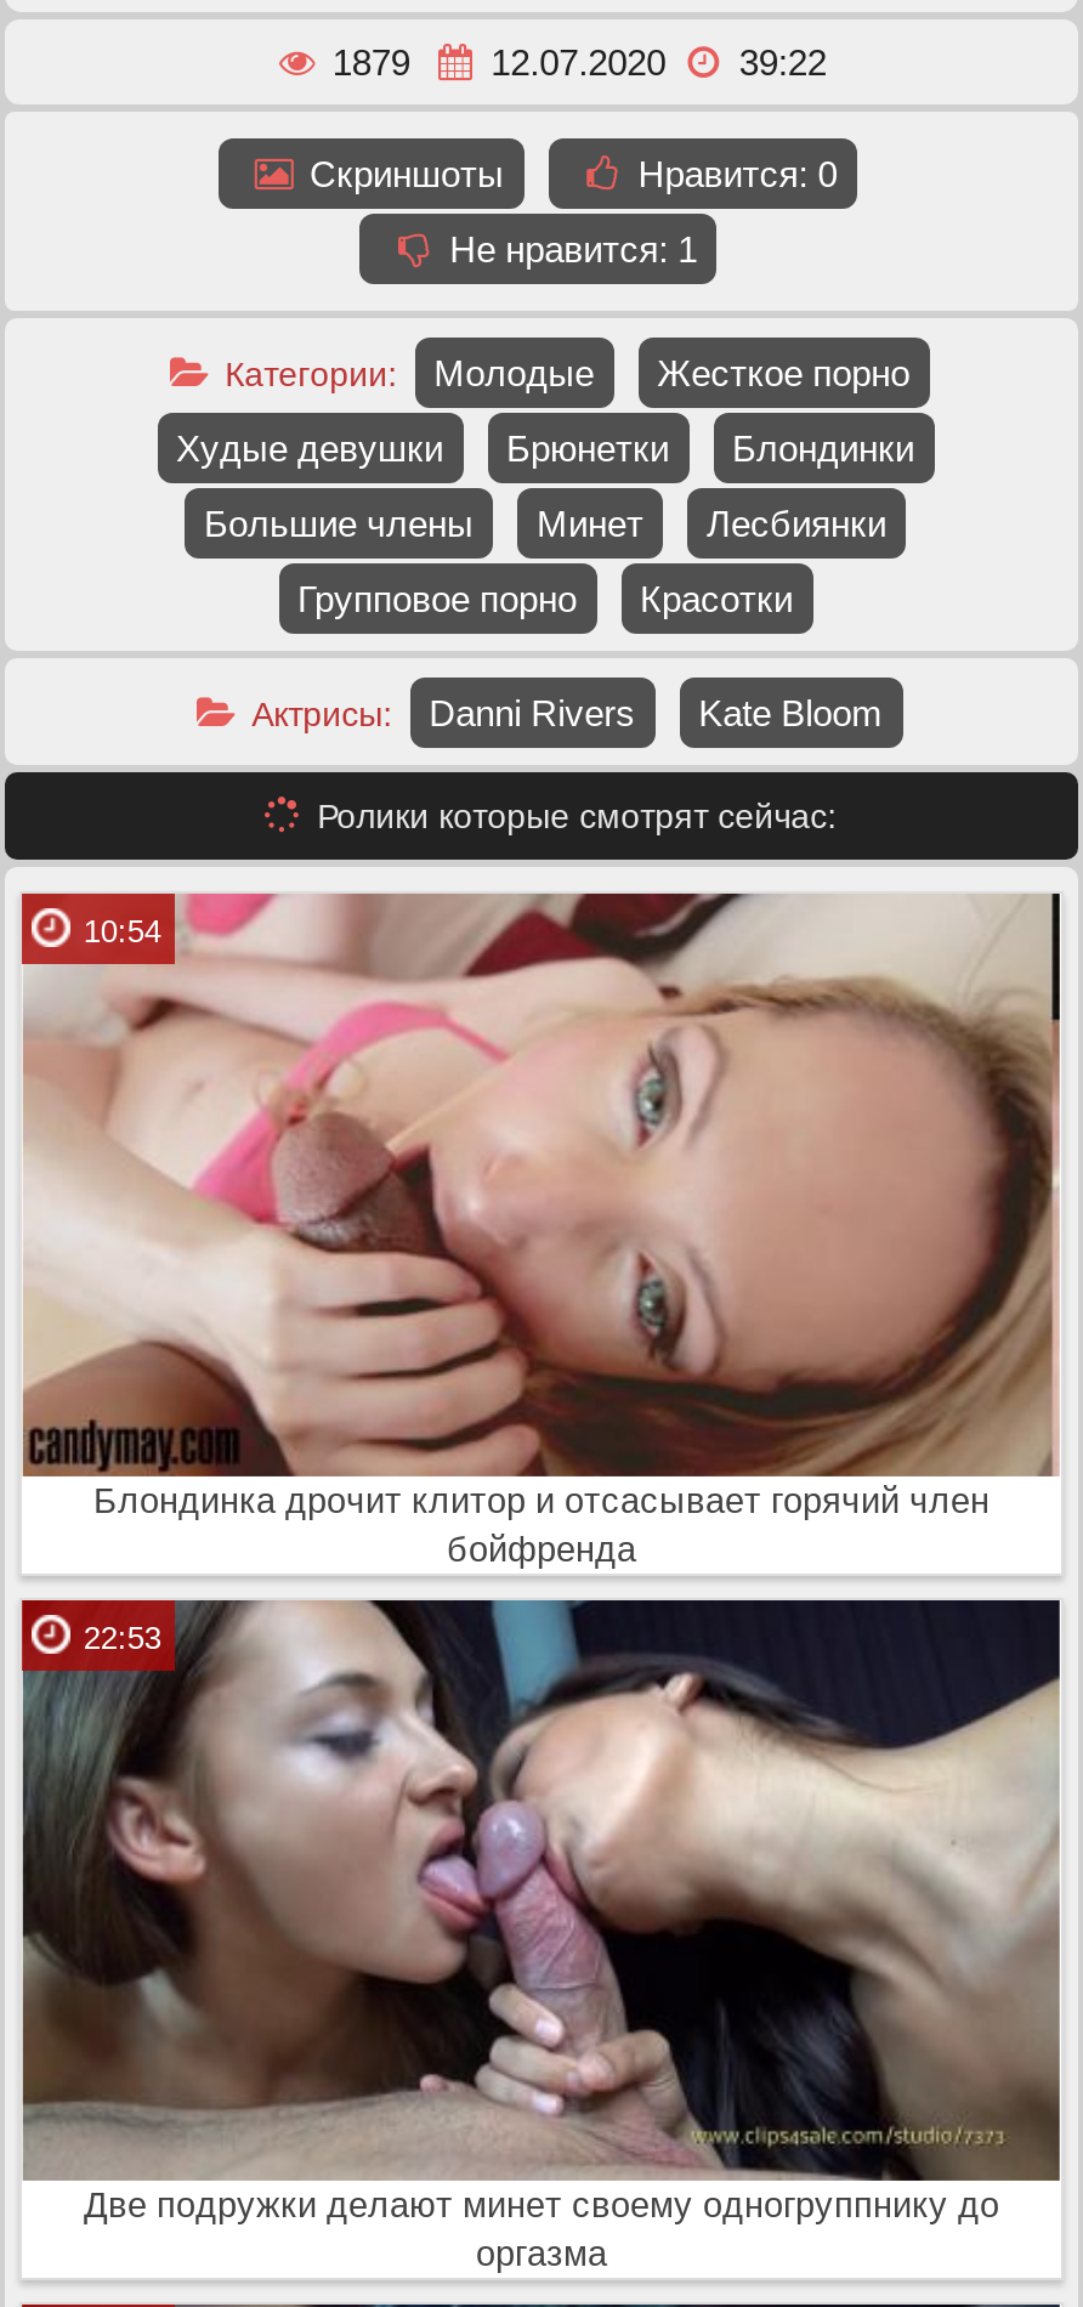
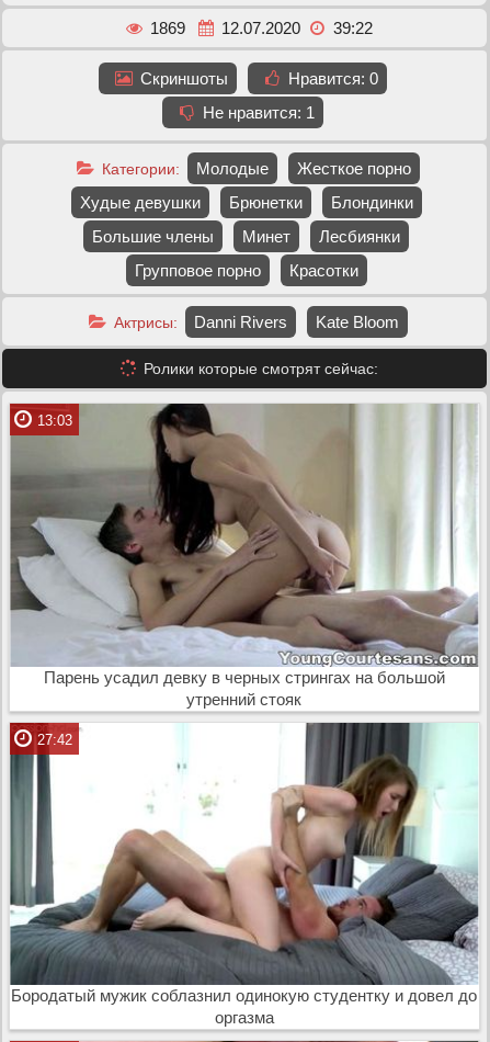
[323,42,827,83] 1879 12.07.2020 39:22 -> [146,19,373,38] 1869 12.07.2020 39:22
[22,894,1064,1476] [image] | 10:54 -> [10,404,479,666] [image] | 13:03
[93,1480,990,1568] Блондинка дрочит клитор и отсасывает горячий член | бойфренда -> [44,669,445,708] Парень усадил девку в черных стрингах на большой | утренний стояк
[19,1598,1061,2166] [image] | 22:53 -> [10,723,479,978] [image] | 27:42
[84,2185,999,2224] Две подружки делают минет своему одногруппнику до -> [12,987,477,1004] Бородатый мужик соблазнил одинокую студентку и довел до

